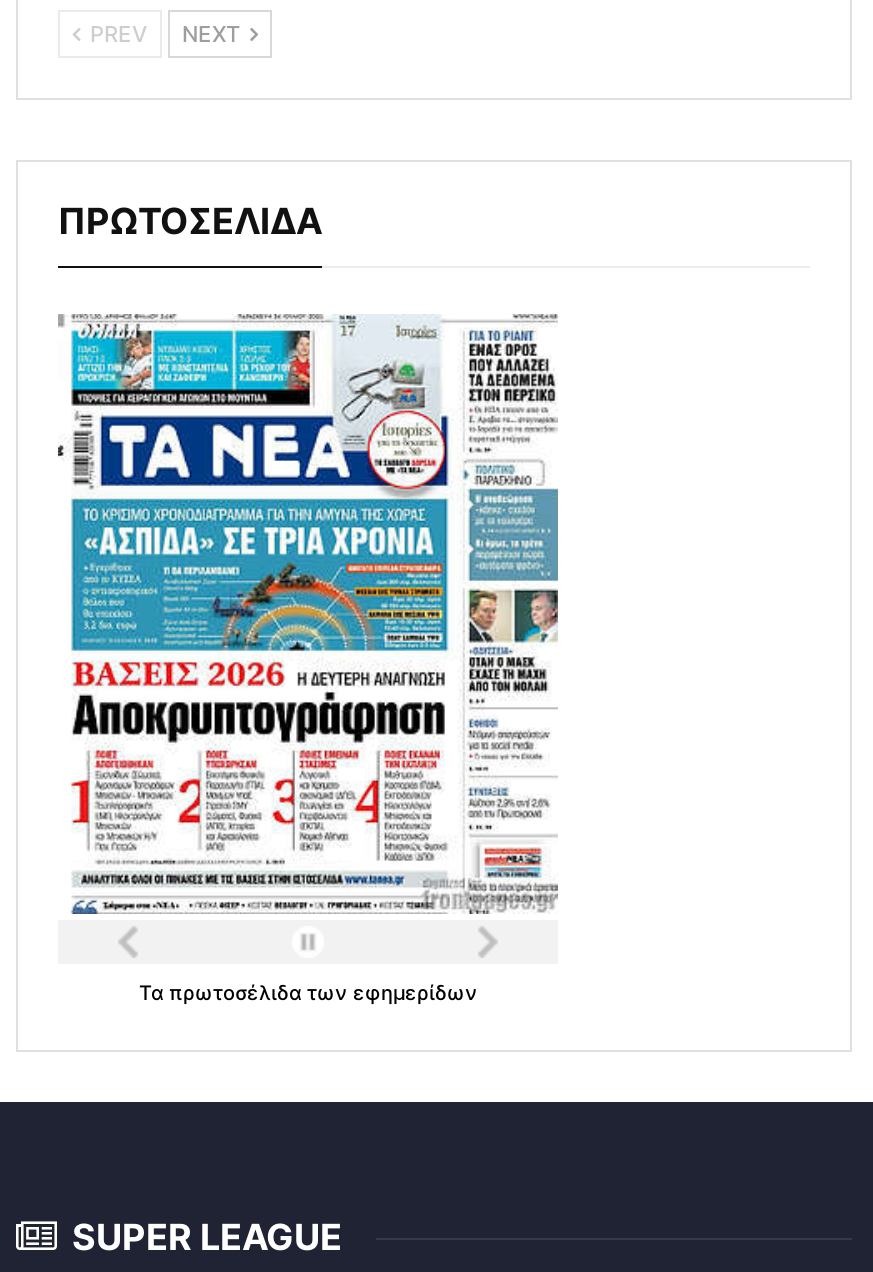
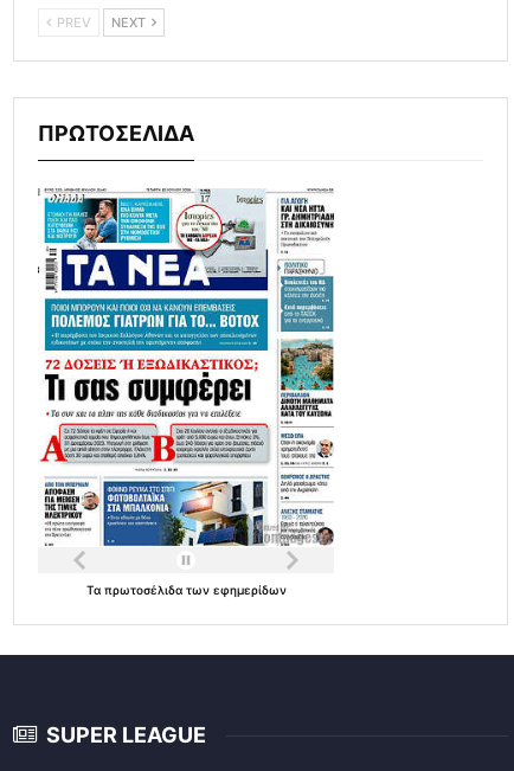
[58,316,560,918] [image] -> [39,188,335,547] [image]

